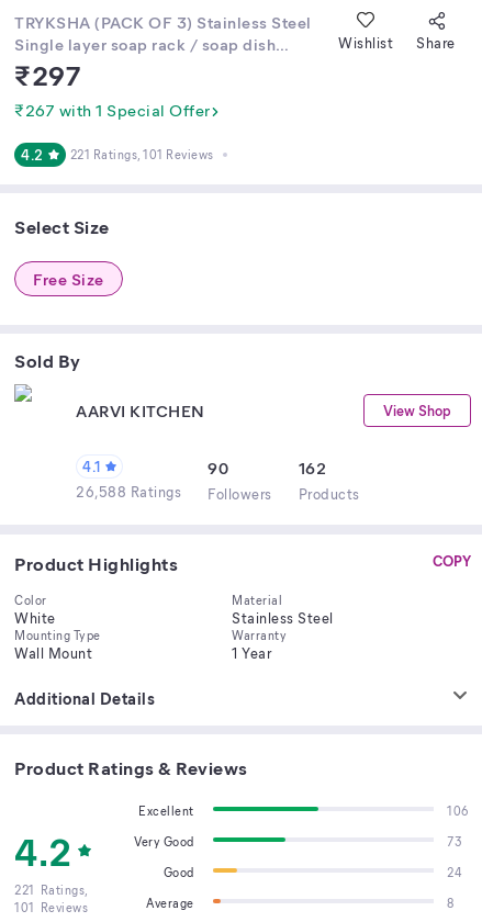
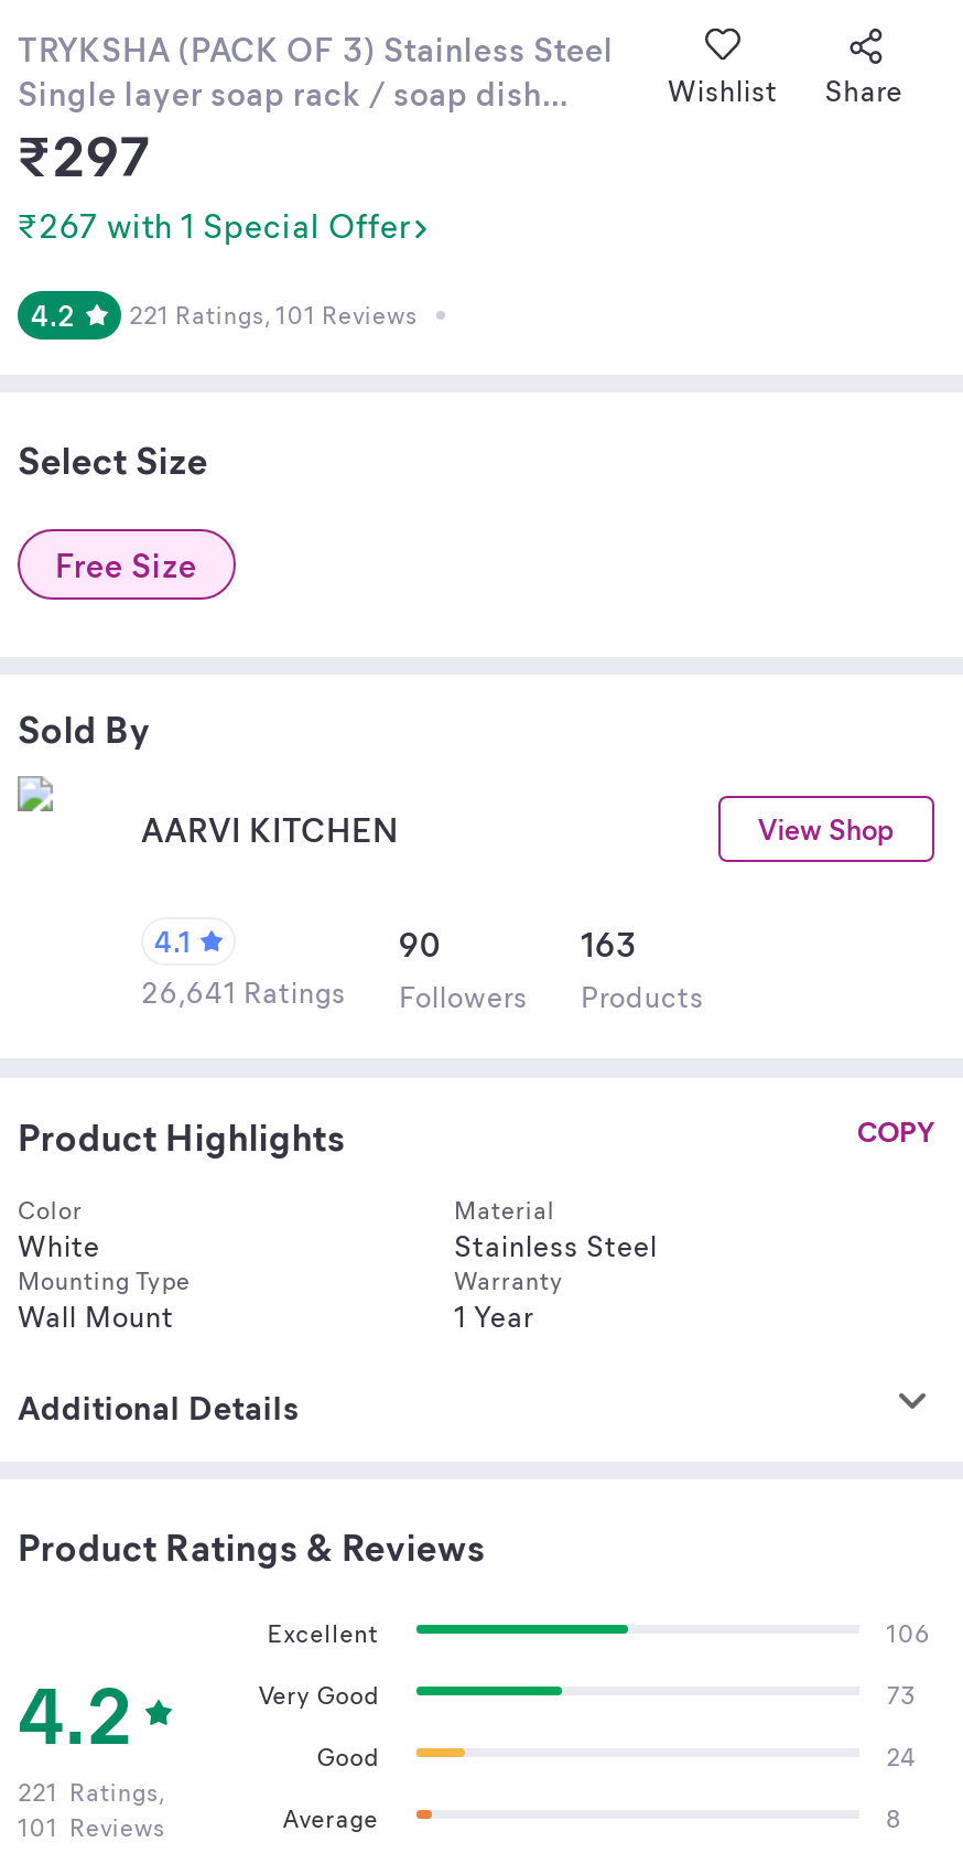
[298,457,326,479] 162 -> [581,922,637,966] 163
[76,482,360,503] 26,588 Ratings Followers Products -> [141,972,704,1014] 26,641 Ratings Followers Products

